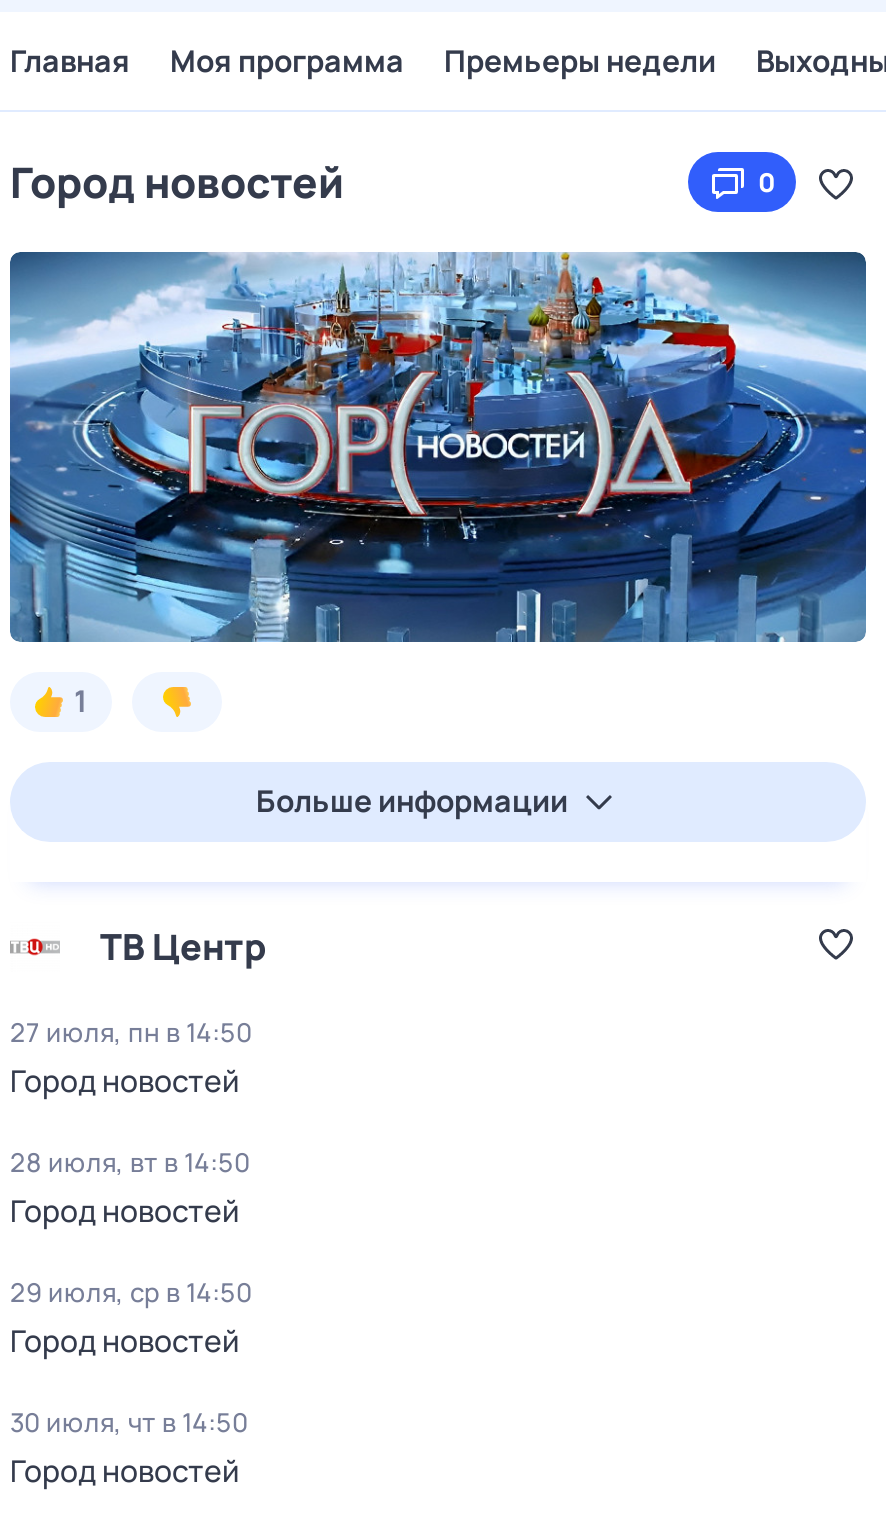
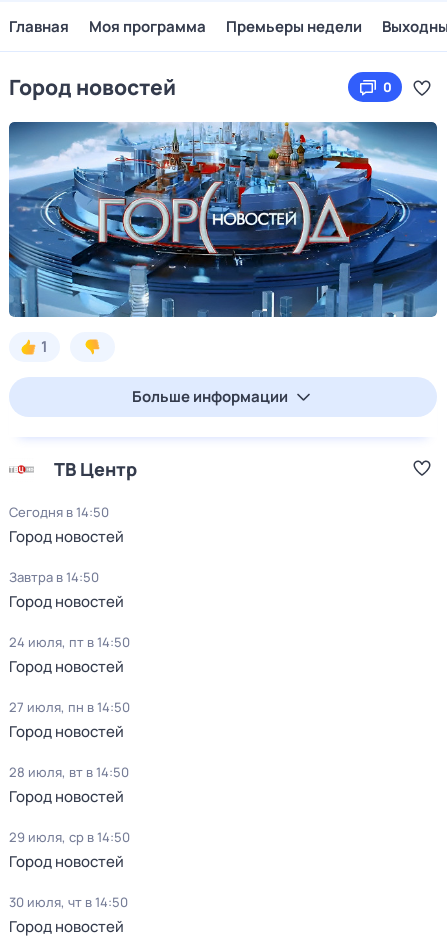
none -> [9,503,130,677] Сегодня в 14:50 | Город новостей | Завтра в 14:50 | Город новостей | 24 июля, пт в 14:50 | Город новостей

